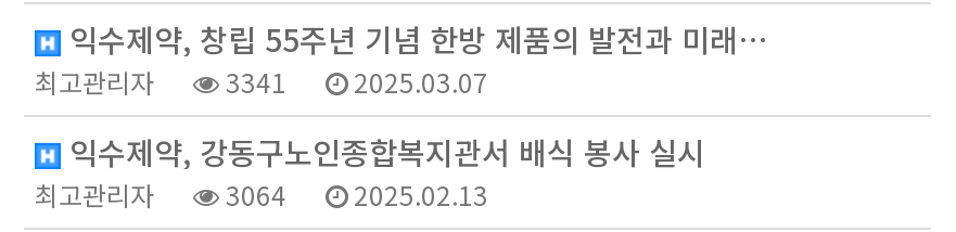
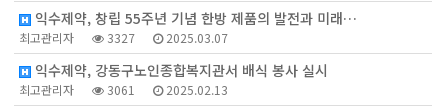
[35,63,488,100] 최고관리자 3341 2025.03.07 -> [19,29,228,46] 최고관리자 3327 2025.03.07
[35,176,488,212] 최고관리자 3064 2025.02.13 -> [19,81,228,98] 최고관리자 3061 2025.02.13

